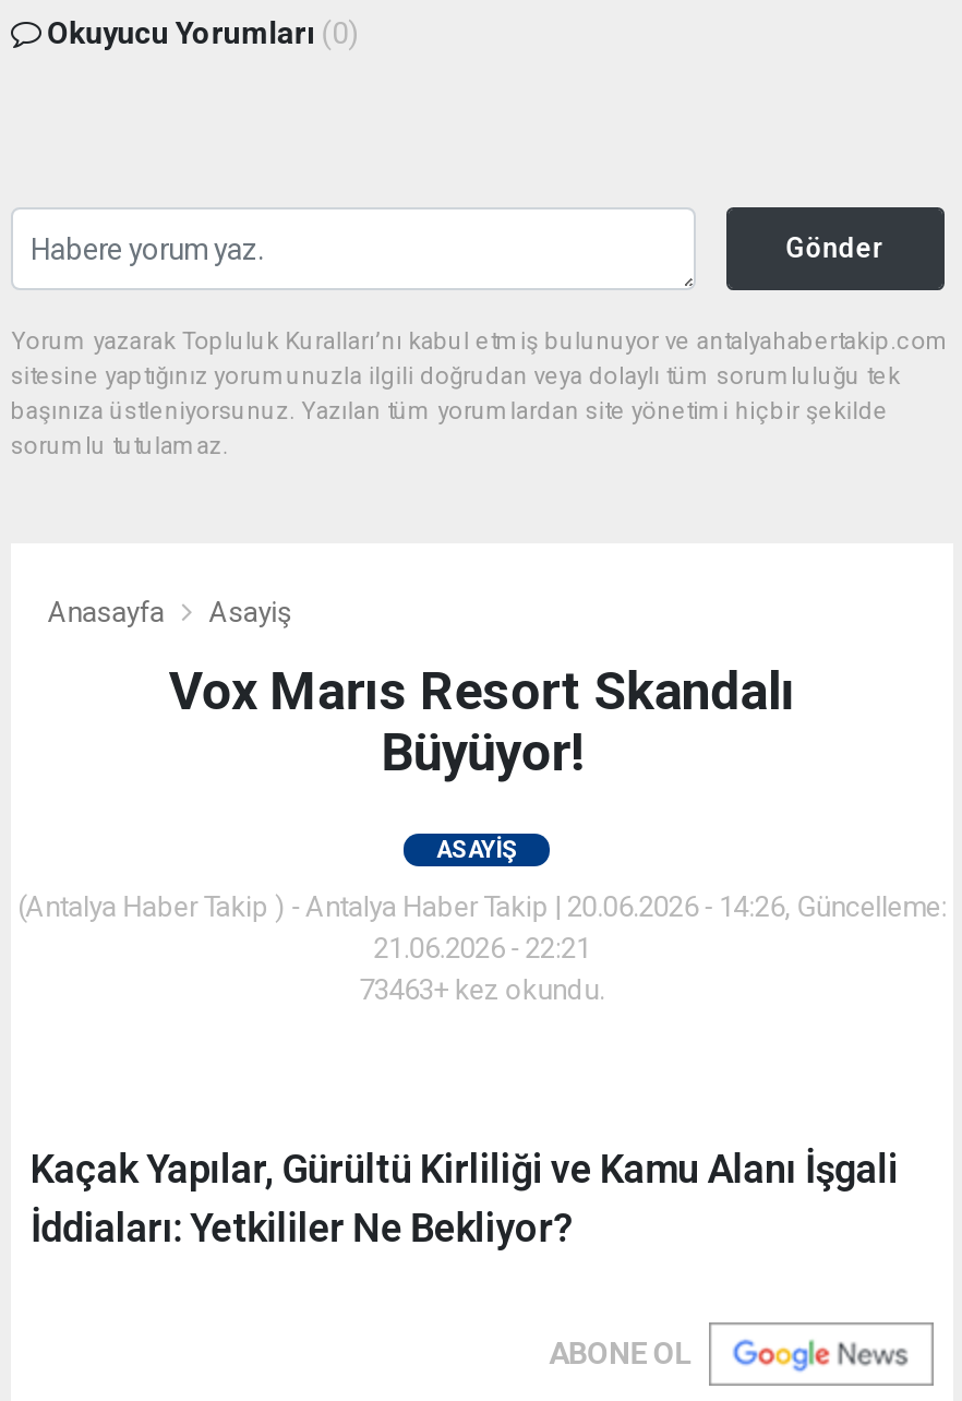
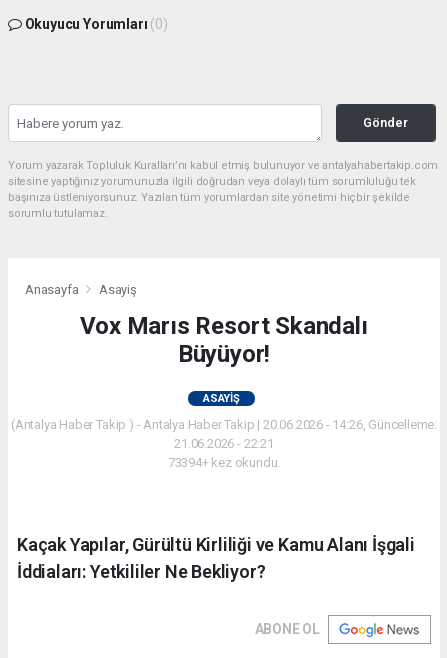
[359,974,605,1007] 73463+ kez okundu. -> [168,455,280,470] 73394+ kez okundu.

